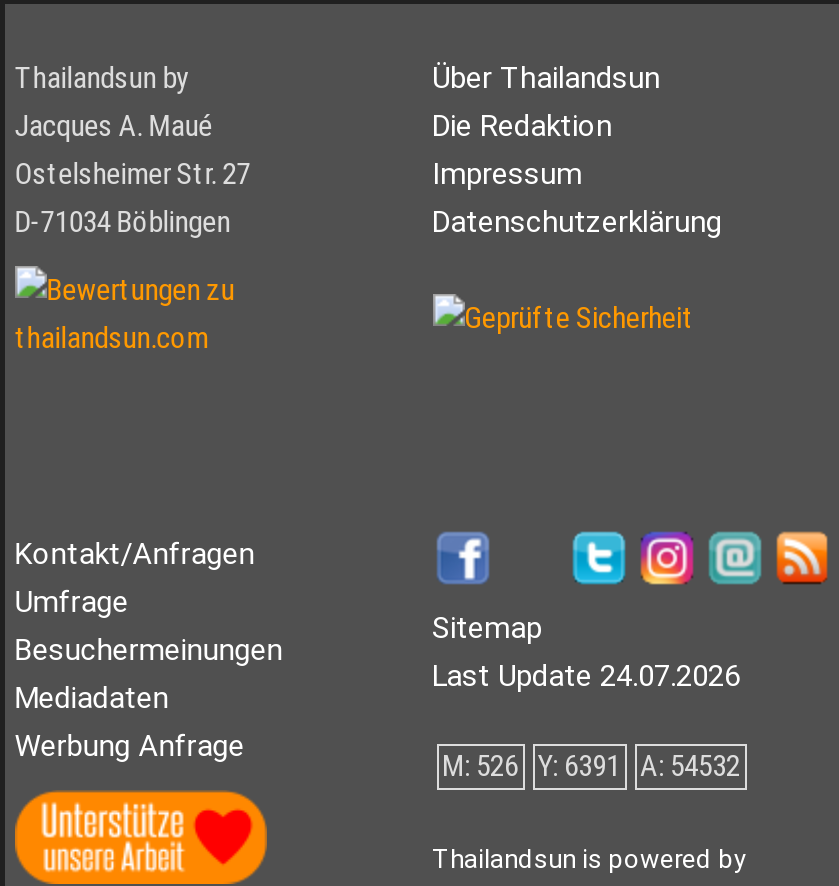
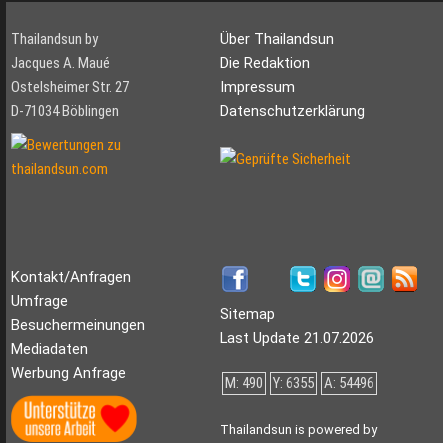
[432,659,740,695] Last Update 24.07.2026 -> [219,329,373,347] Last Update 21.07.2026
[442,749,740,785] M: 526 Y: 6391 A: 54532 -> [224,374,373,392] M: 490 Y: 6355 A: 54496

